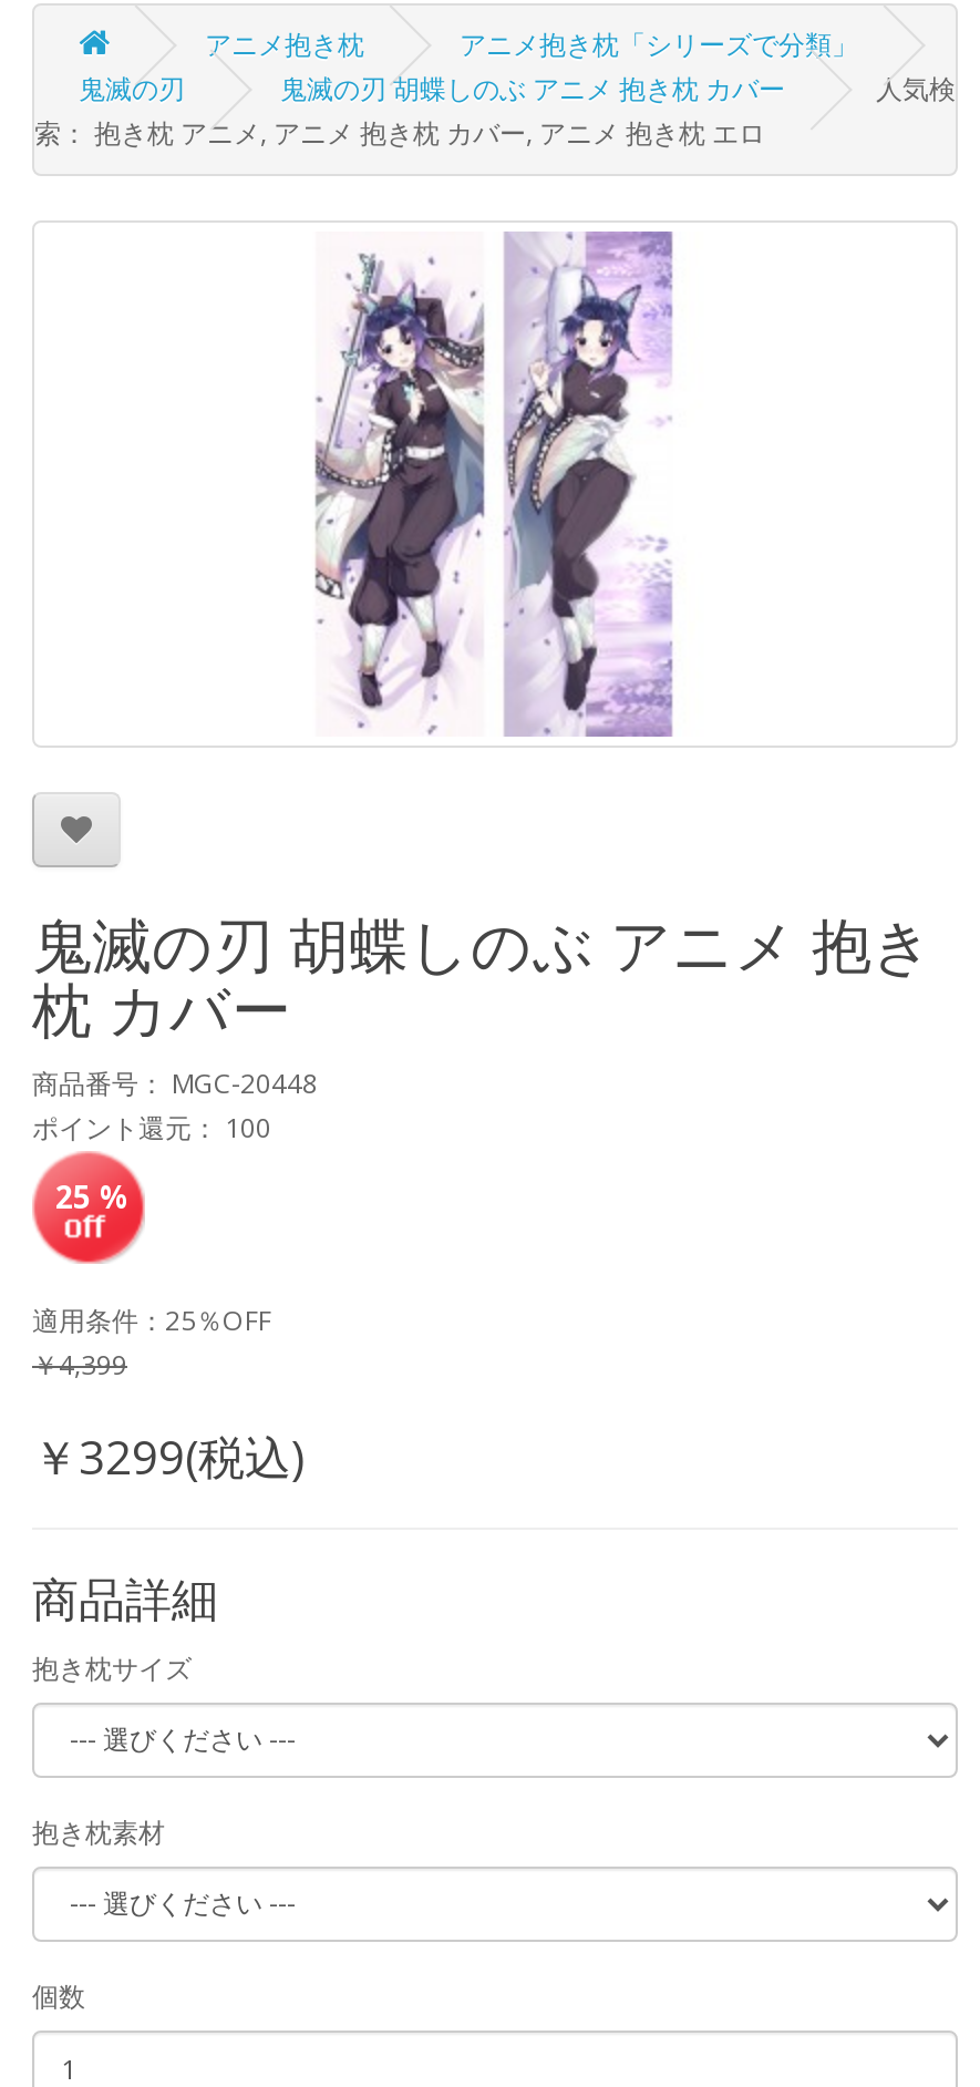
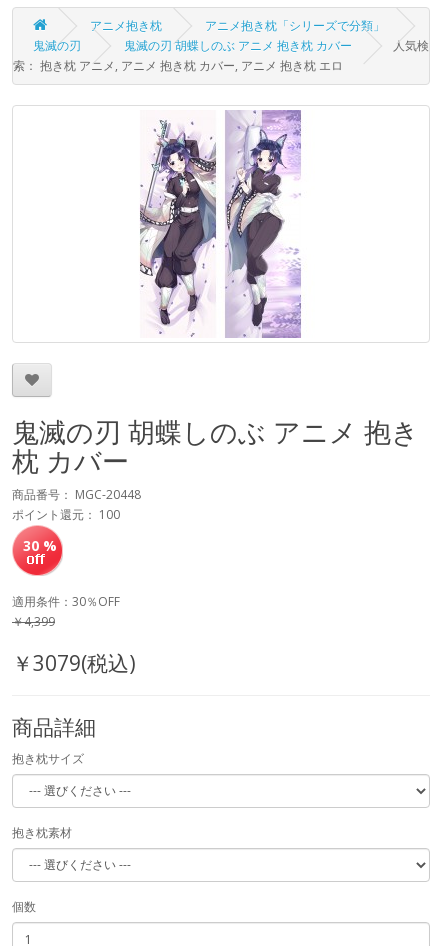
[55,1175,131,1217] 25 % -> [22,536,56,555] 30 %
[32,1302,271,1339] 適用条件：25％OFF -> [12,593,120,610] 適用条件：30％OFF
[32,1426,307,1488] ￥3299(税込) -> [12,649,136,677] ￥3079(税込)

